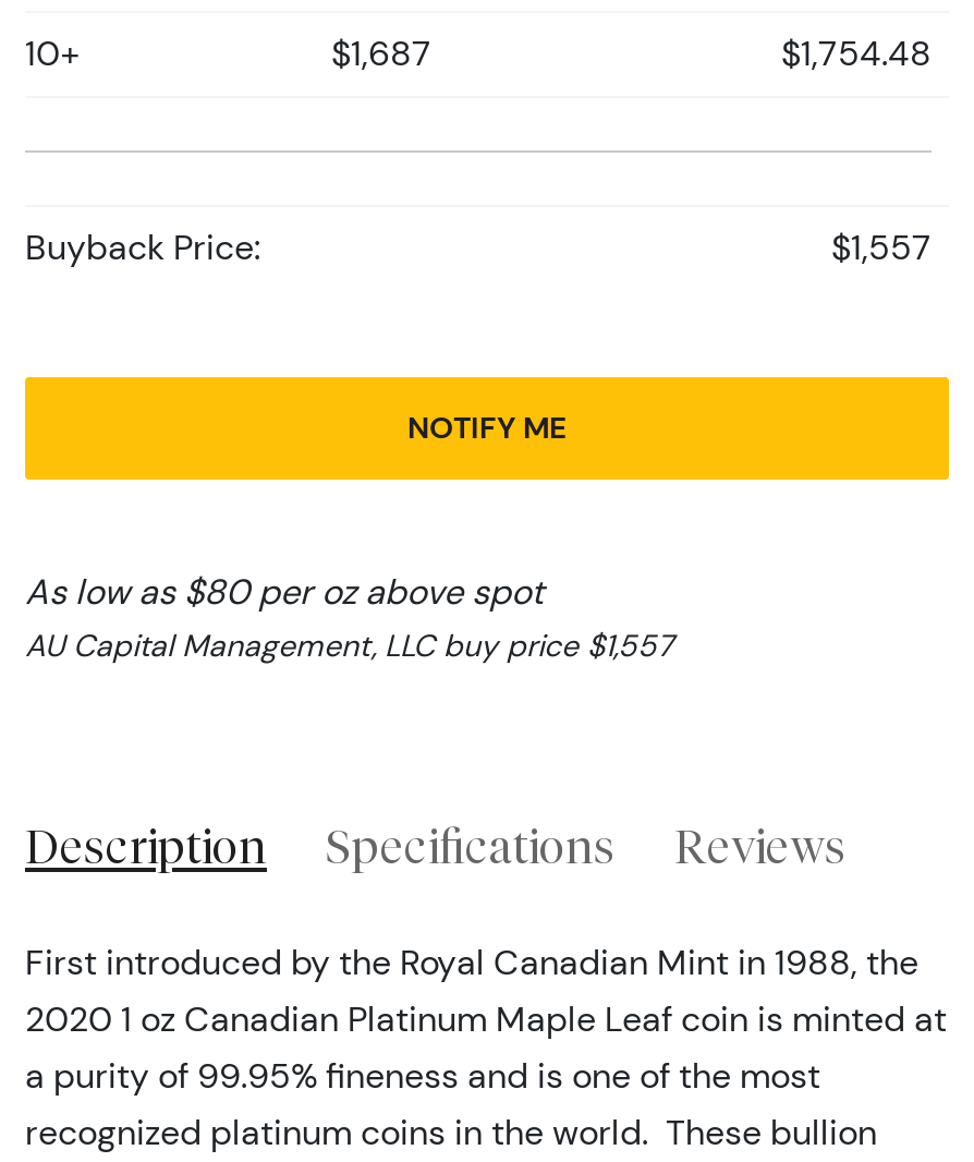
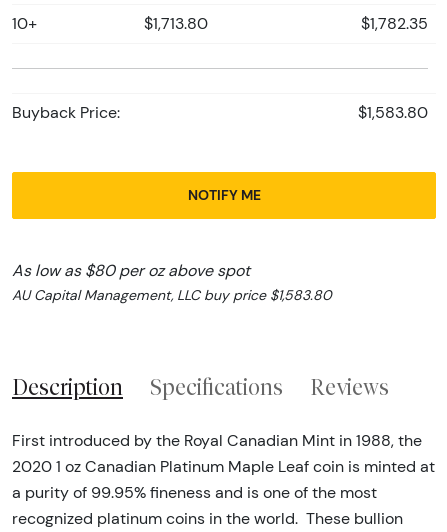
[331,33,431,75] $1,687 -> [143,14,207,33] $1,713.80
[781,33,932,75] $1,754.48 -> [361,14,428,33] $1,782.35
[831,227,932,269] $1,557 -> [358,103,428,122] $1,583.80
[25,626,672,665] AU Capital Management, LLC buy price $1,557 -> [12,286,332,304] AU Capital Management, LLC buy price $1,583.80

